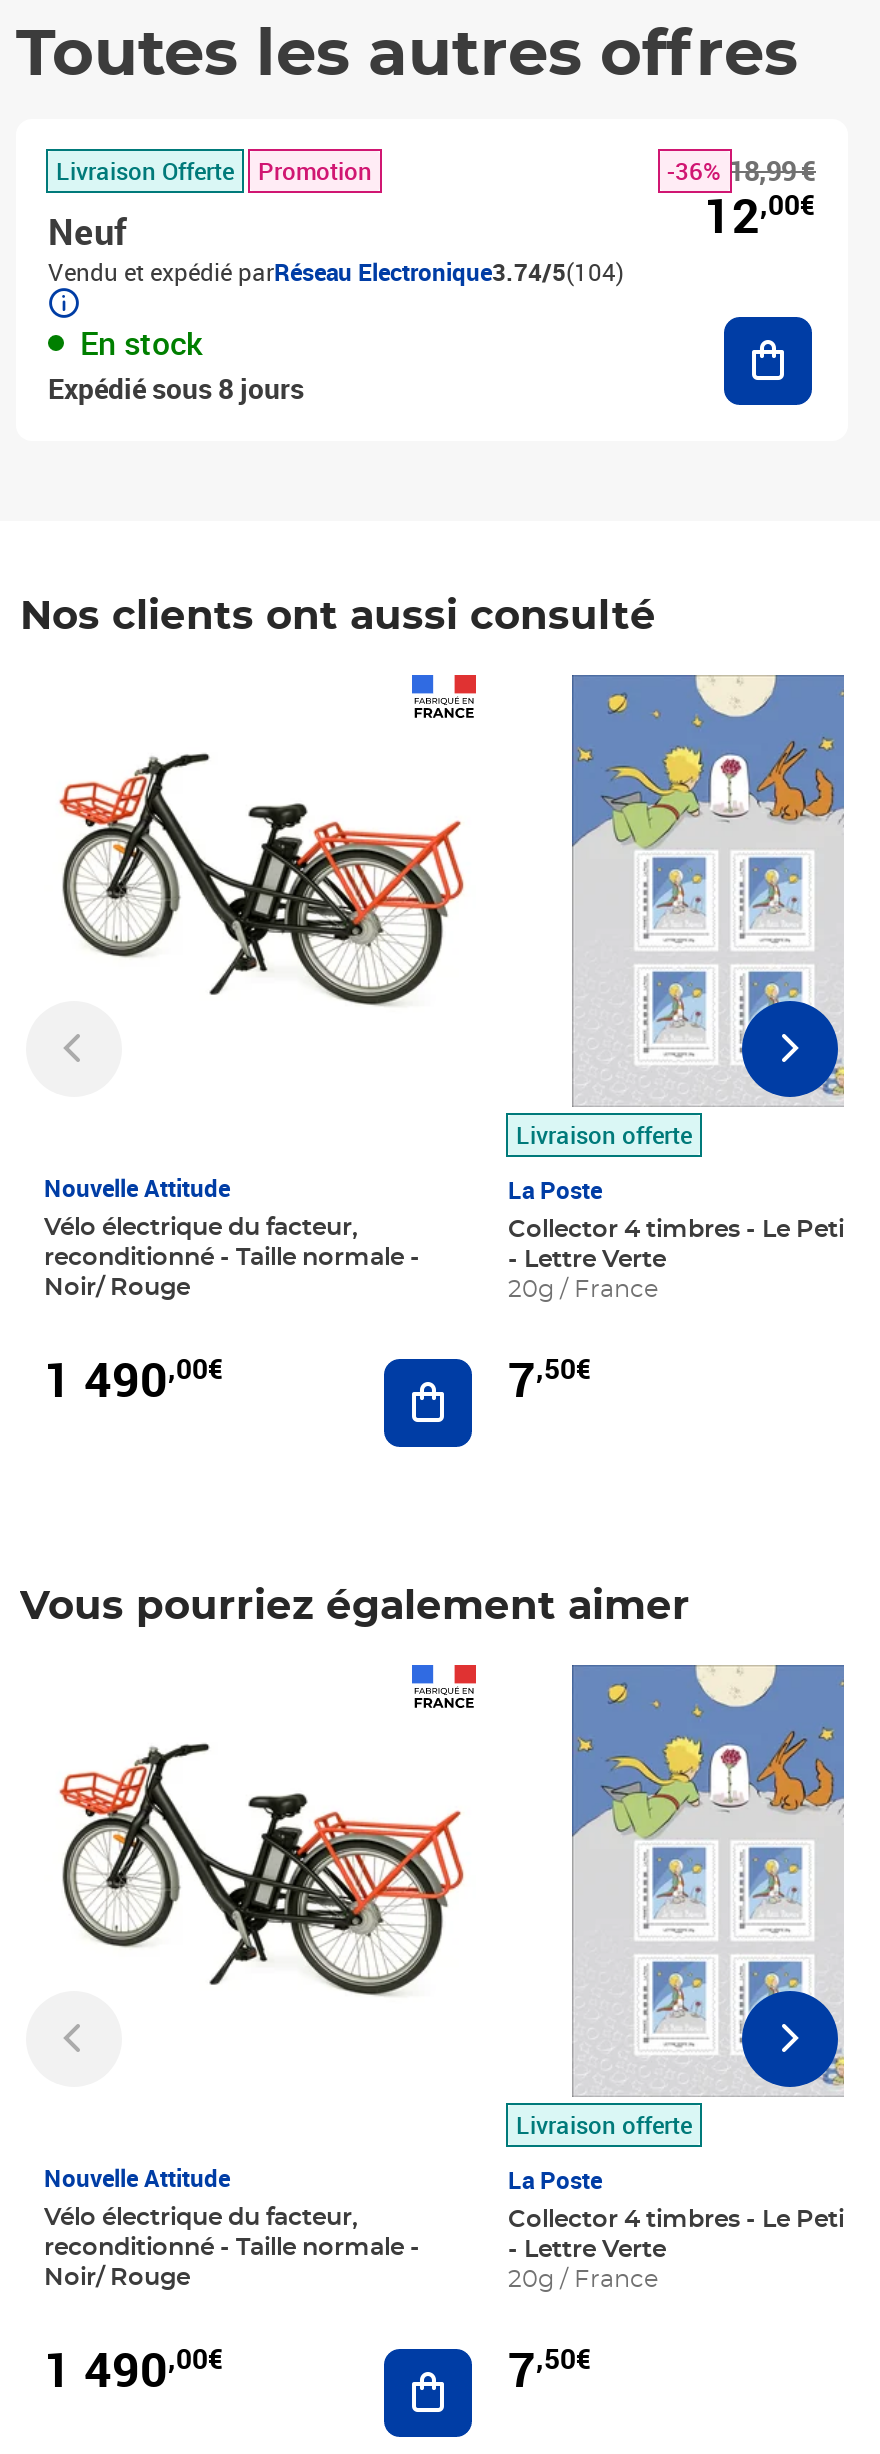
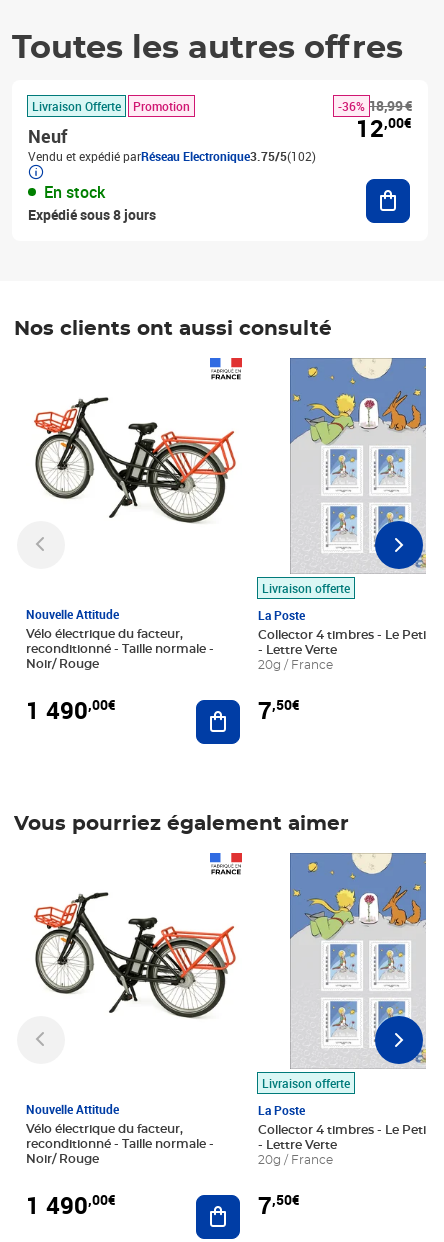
[48,255,624,287] Vendu et expédié parRéseau Electronique3.74/5(104) -> [28,148,316,164] Vendu et expédié parRéseau Electronique3.75/5(102)

